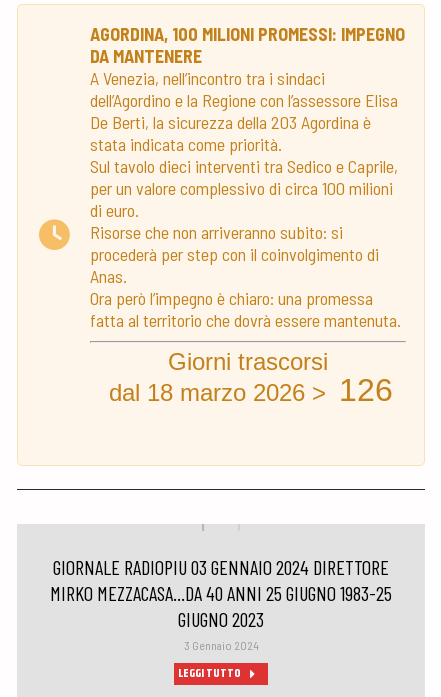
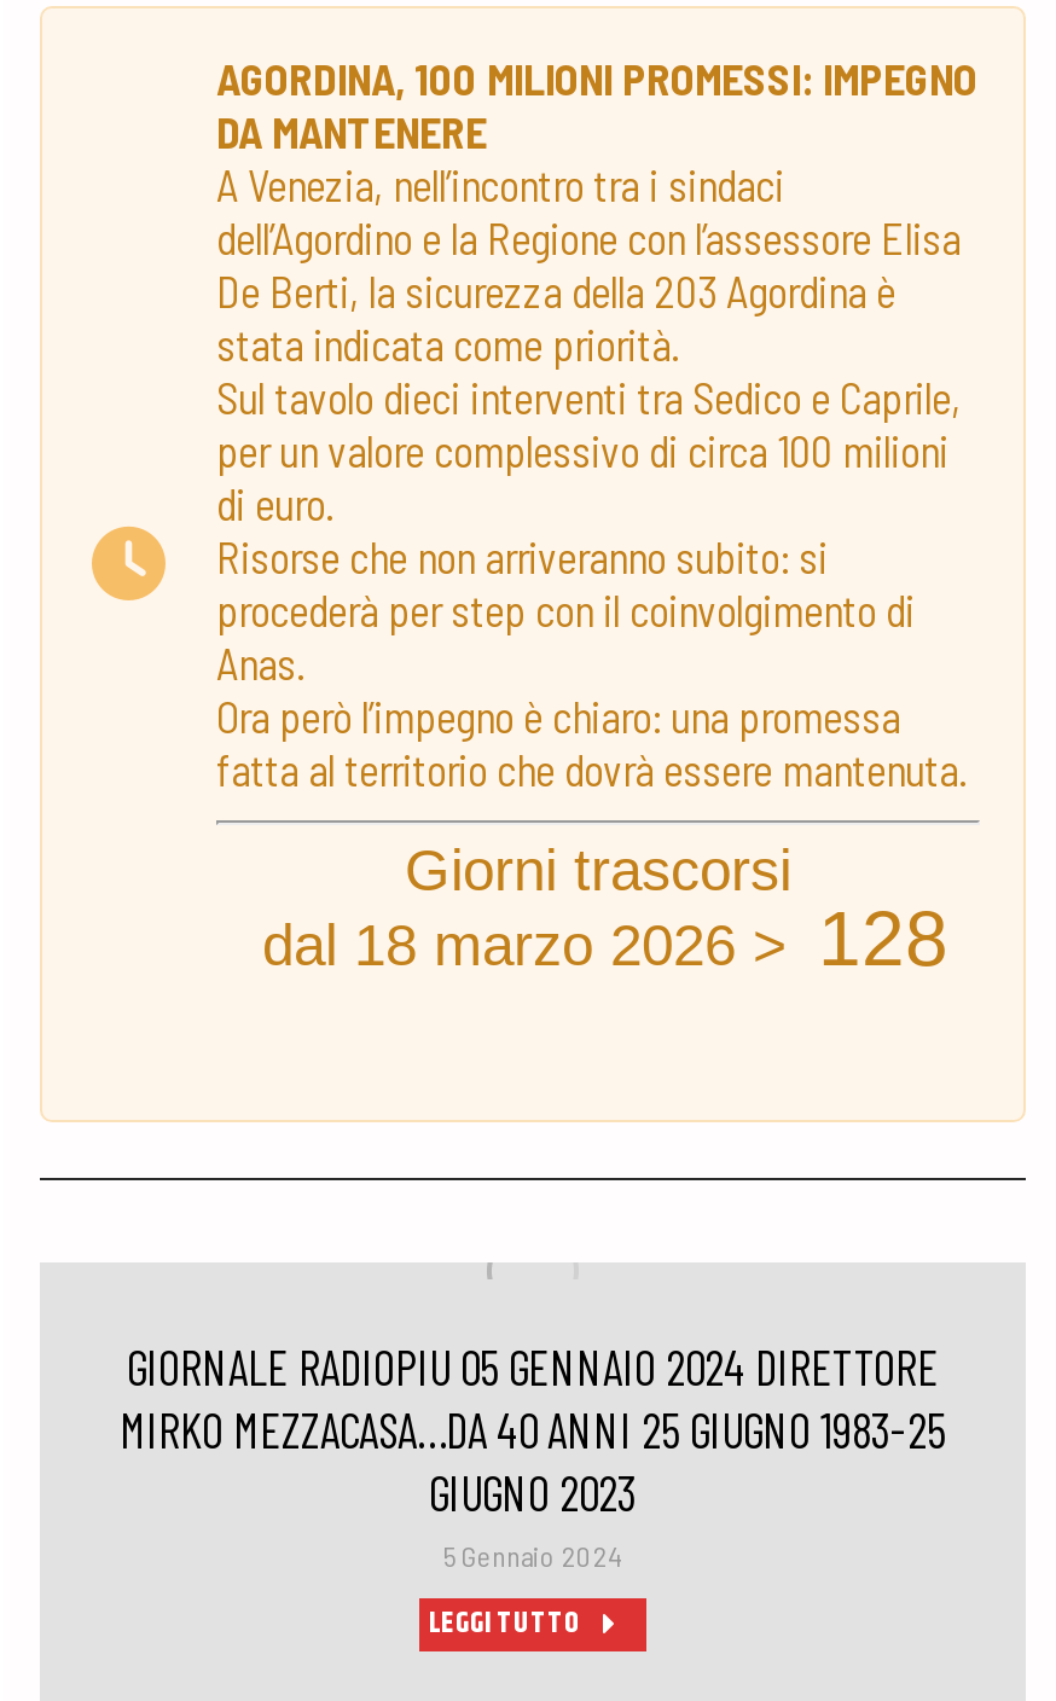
[109,372,393,408] dal 18 marzo 2026 > 126 -> [262,895,948,982] dal 18 marzo 2026 > 128
[53,555,389,579] GIORNALE RADIOPIU 03 GENNAIO 2024 DIRETTORE -> [127,1337,939,1395] GIORNALE RADIOPIU 05 GENNAIO 2024 DIRETTORE
[183,638,258,652] 3 Gennaio 2024 -> [443,1537,622,1571] 5 Gennaio 2024

